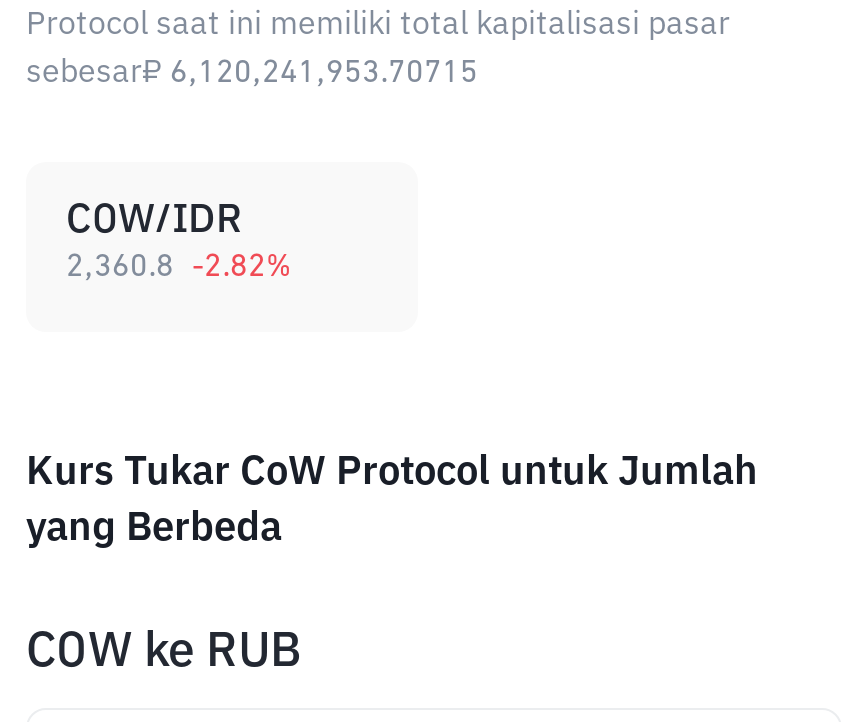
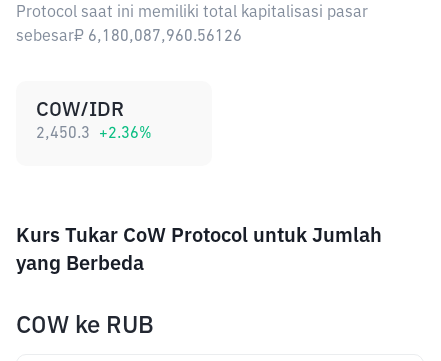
[26,58,478,90] sebesar₽ 6,120,241,953.70715 -> [16,29,242,45] sebesar₽ 6,180,087,960.56126
[66,252,292,284] 2,360.8 -2.82% -> [36,126,152,142] 2,450.3 +2.36%

